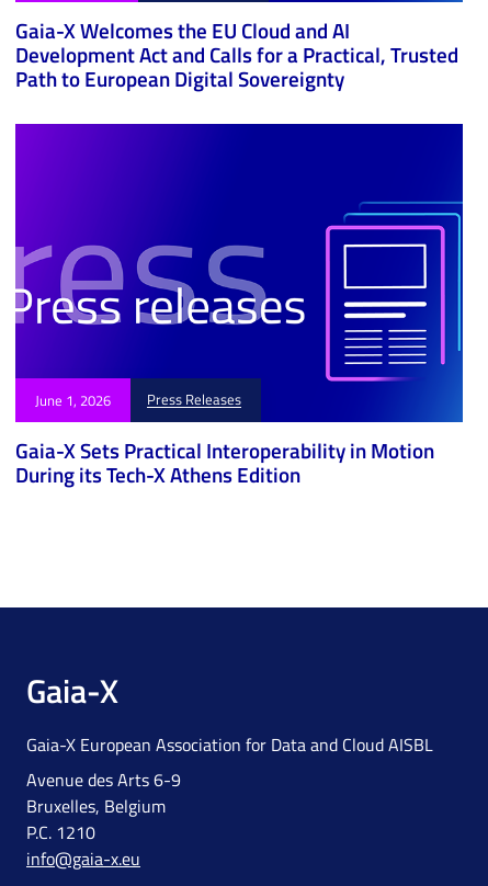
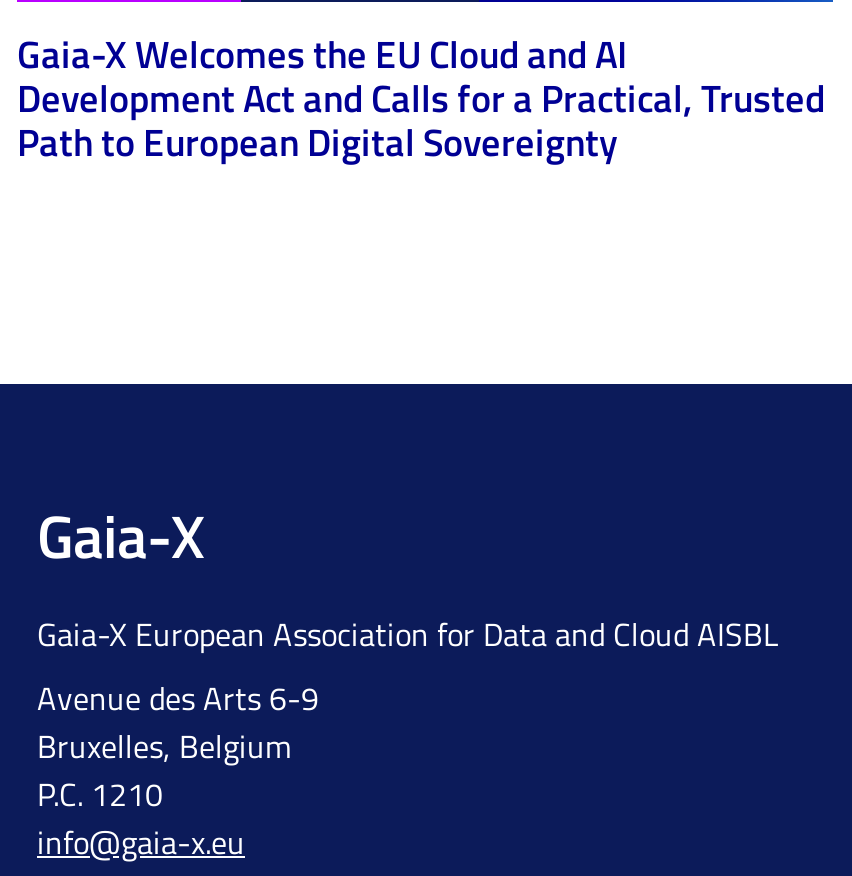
[14,123,464,490] [image] | June 1, 2026 | Press Releases | Gaia-X Sets Practical Interoperability in Motion | During its Tech-X Athens Edition -> none

